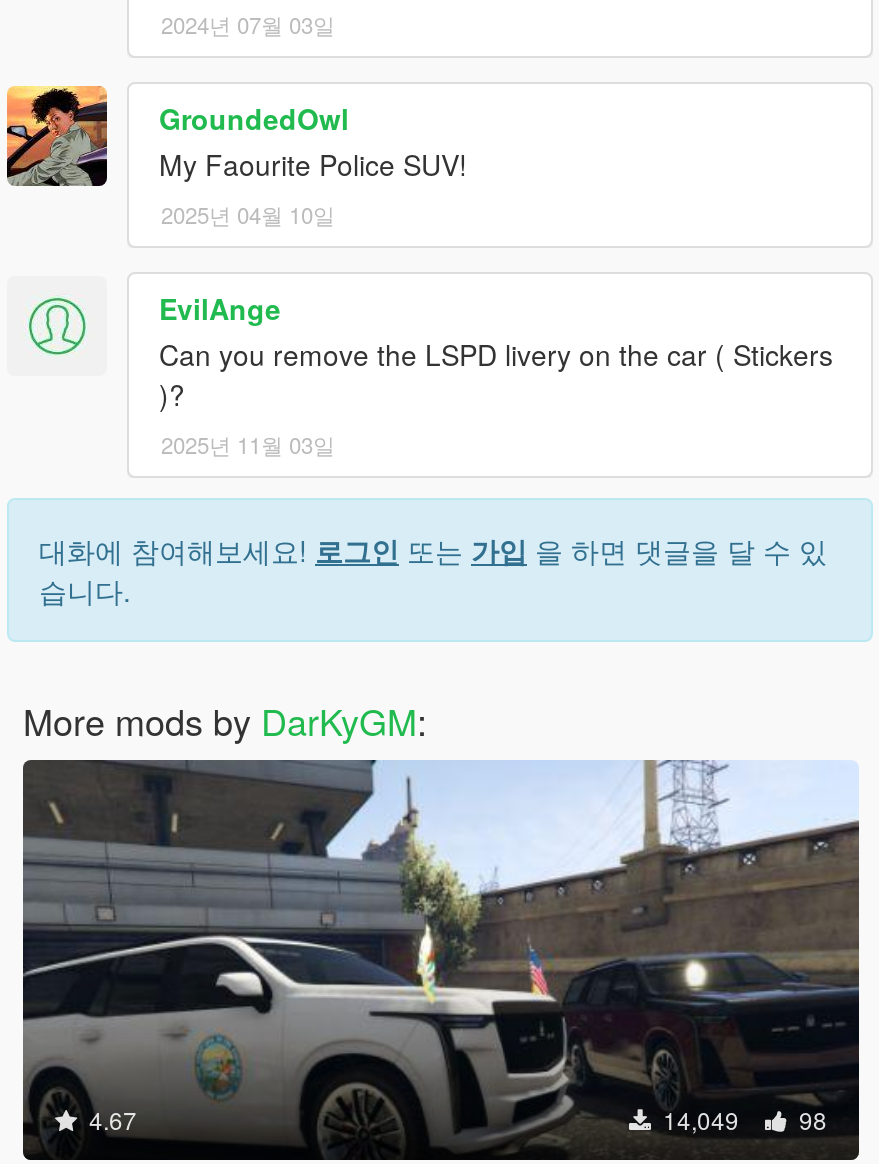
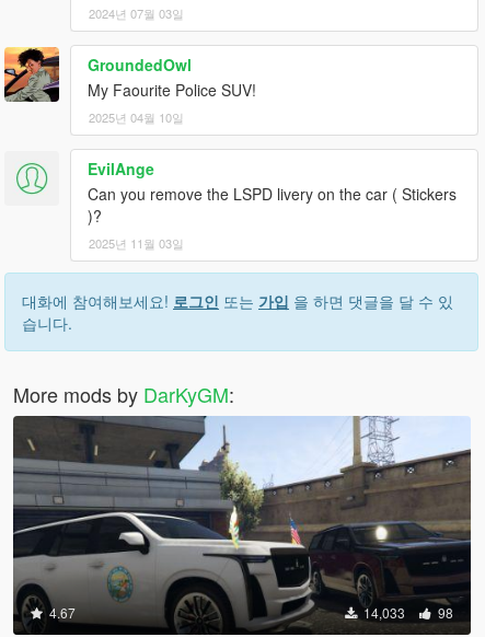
[657,1102,827,1136] 14,049 98 -> [360,603,453,622] 14,033 98

